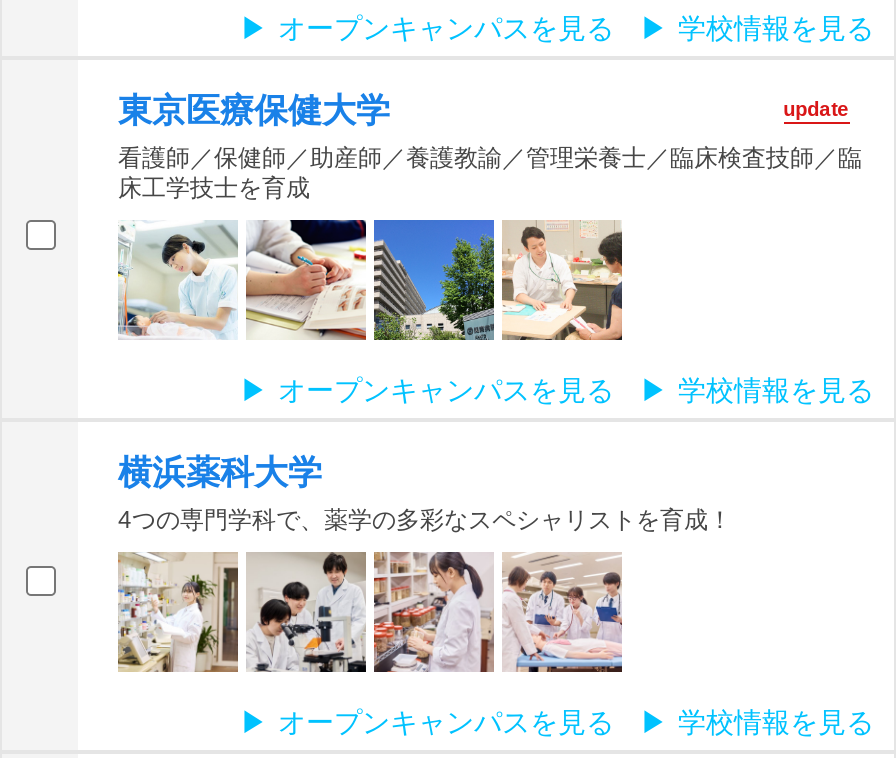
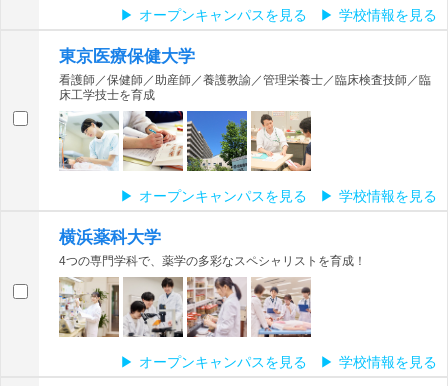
[783,98,849,120] update -> none

